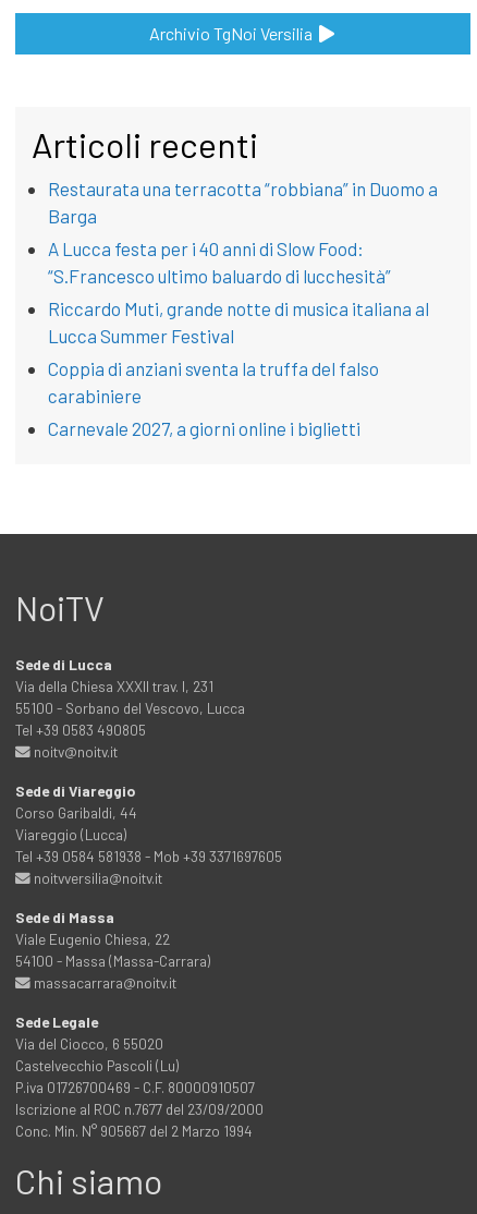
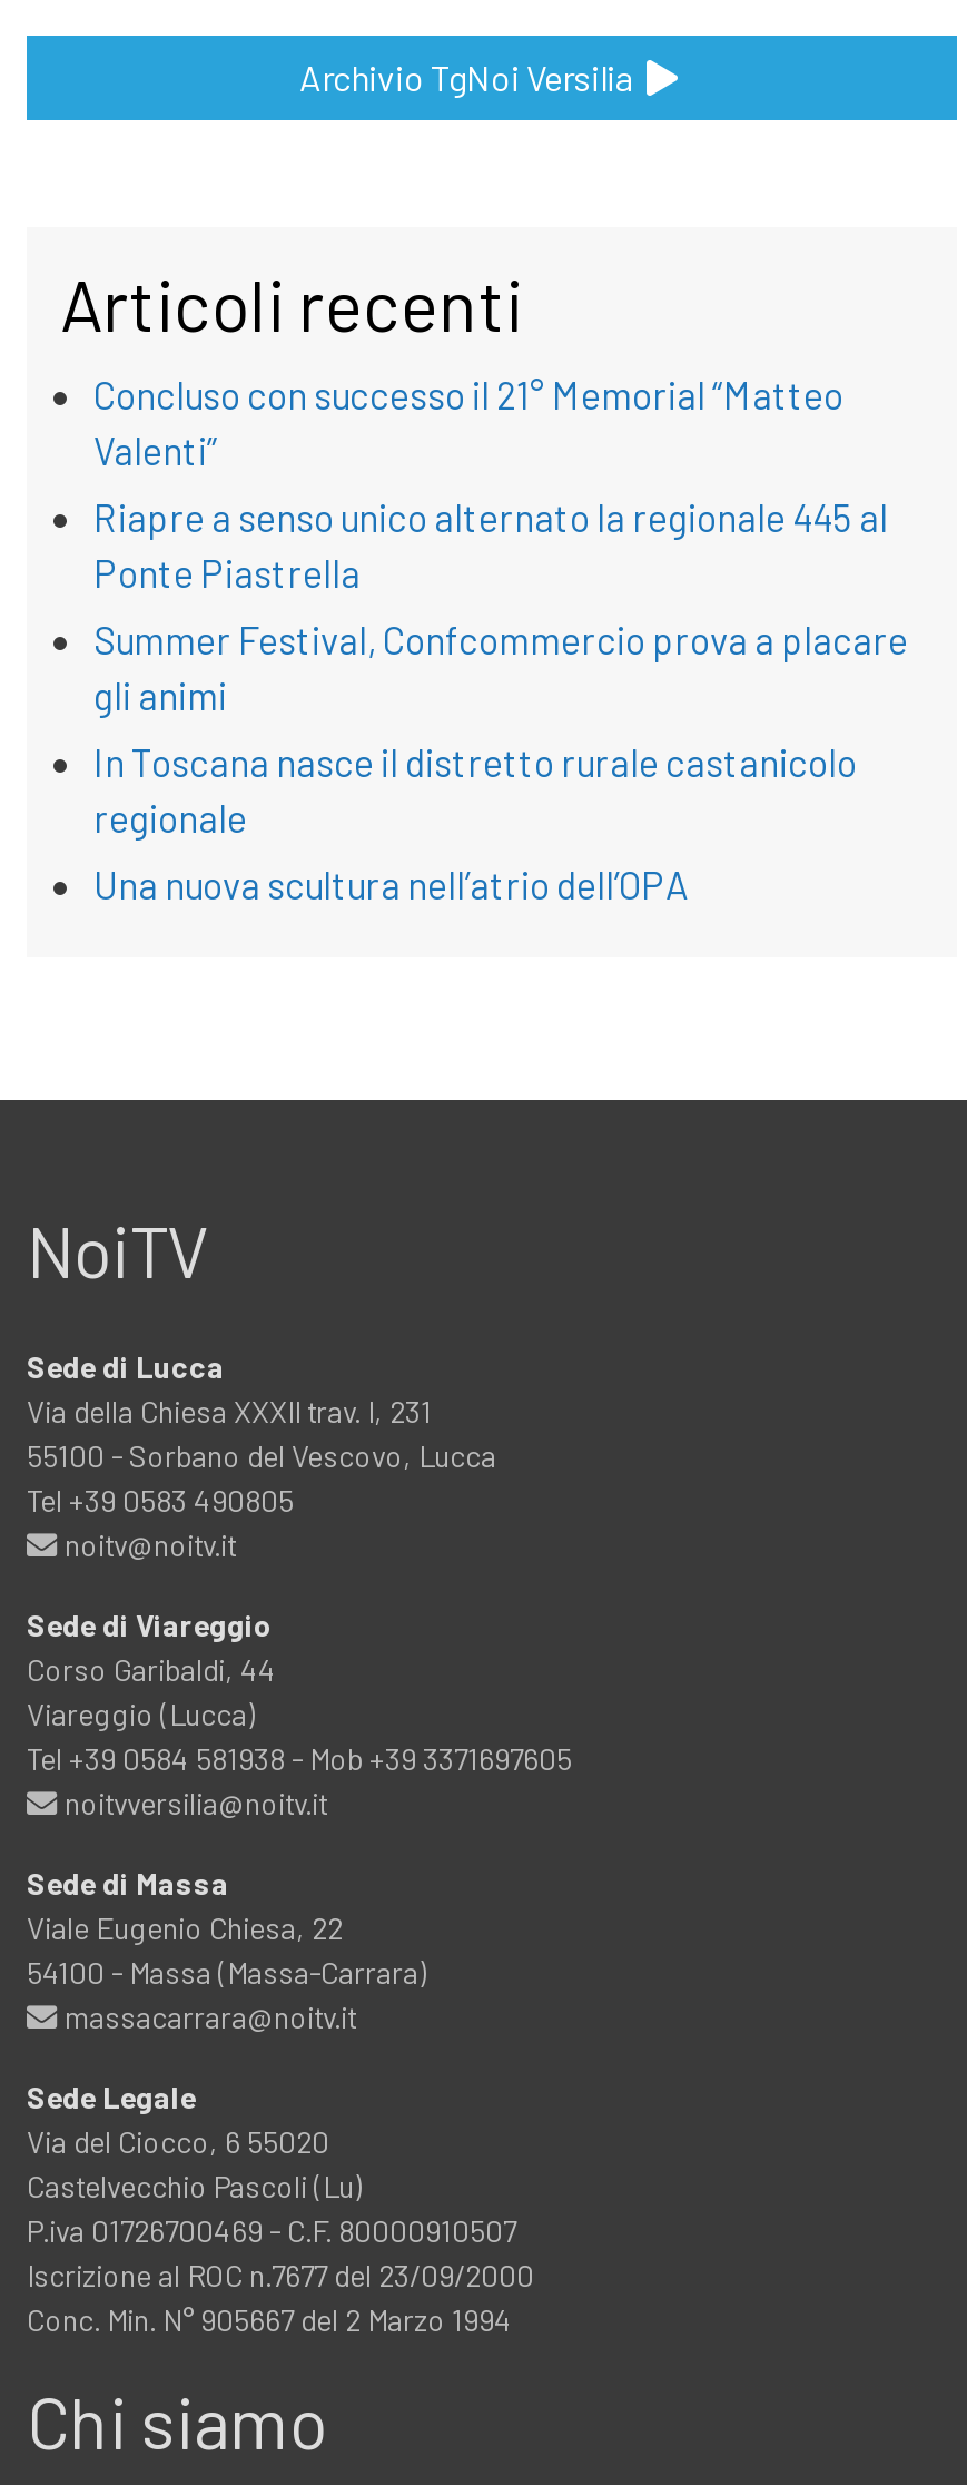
[48,178,438,227] Restaurata una terracotta “robbiana” in Duomo a | Barga -> [93,373,843,473] Concluso con successo il 21° Memorial “Matteo | Valenti”
[48,238,391,287] A Lucca festa per i 40 anni di Slow Food: | “S.Francesco ultimo baluardo di lucchesità” -> [93,495,888,595] Riapre a senso unico alternato la regionale 445 al | Ponte Piastrella
[48,298,429,347] Riccardo Muti, grande notte di musica italiana al | Lucca Summer Festival -> [93,617,908,718] Summer Festival, Confcommercio prova a placare | gli animi
[48,358,379,407] Coppia di anziani sventa la truffa del falso | carabiniere -> [93,740,857,840] In Toscana nasce il distretto rurale castanicolo | regionale
[48,418,360,440] Carnevale 2027, a giorni online i biglietti -> [93,862,688,907] Una nuova scultura nell’atrio dell’OPA

